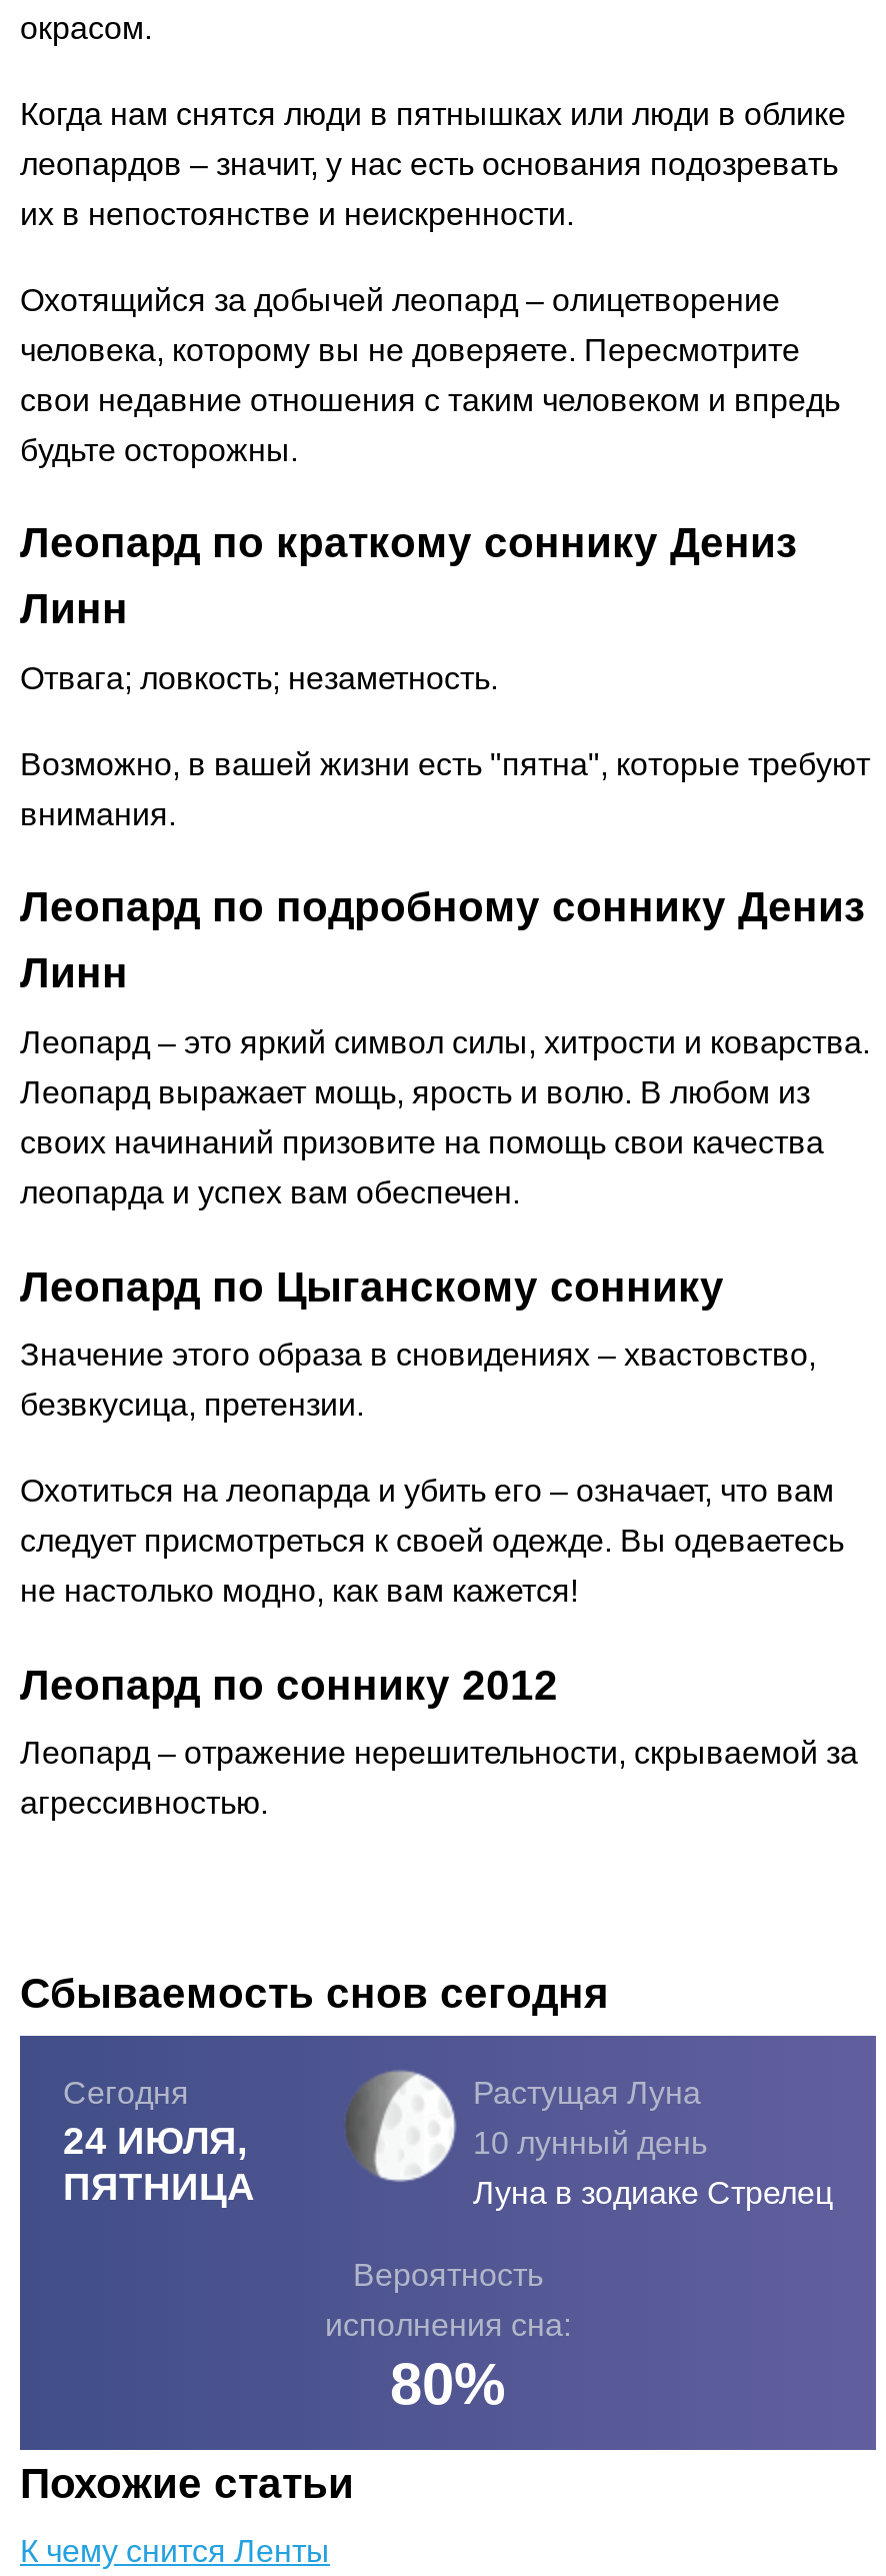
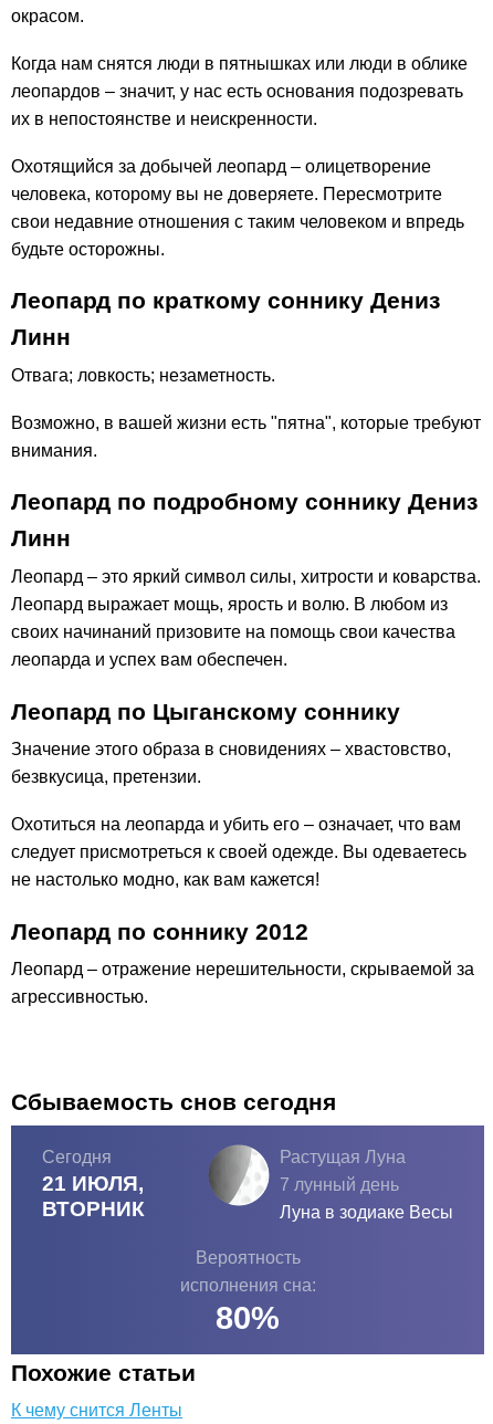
[344,2070,707,2184] [image] | 10 лунный день -> [191,1144,399,1207] [image] | 7 лунный день
[63,2119,255,2207] 24 ИЮЛЯ, | ПЯТНИЦА -> [42,1172,145,1220] 21 ИЮЛЯ, | ВТОРНИК
[473,2175,833,2209] Луна в зодиаке Стрелец -> [280,1203,453,1221] Луна в зодиаке Весы

